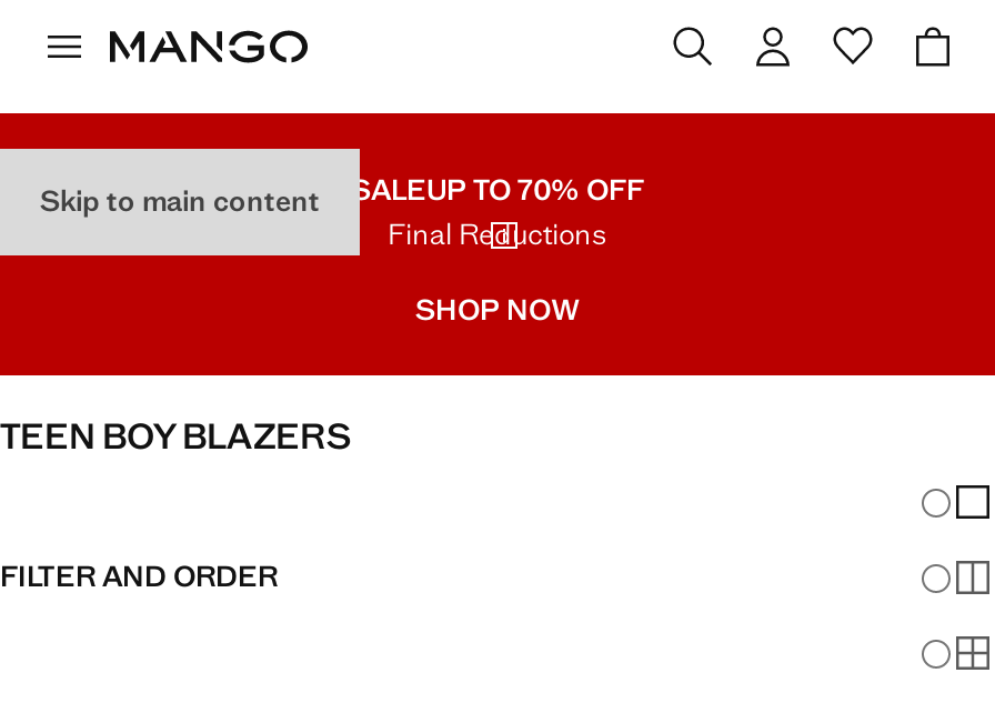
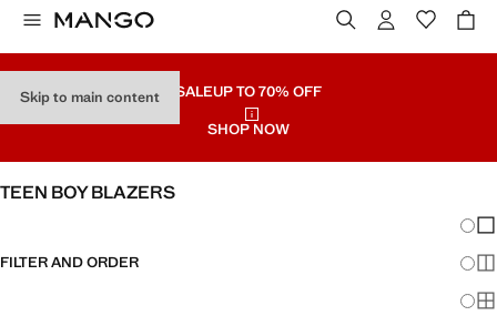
[388,215,607,253] Final Reductions -> none

